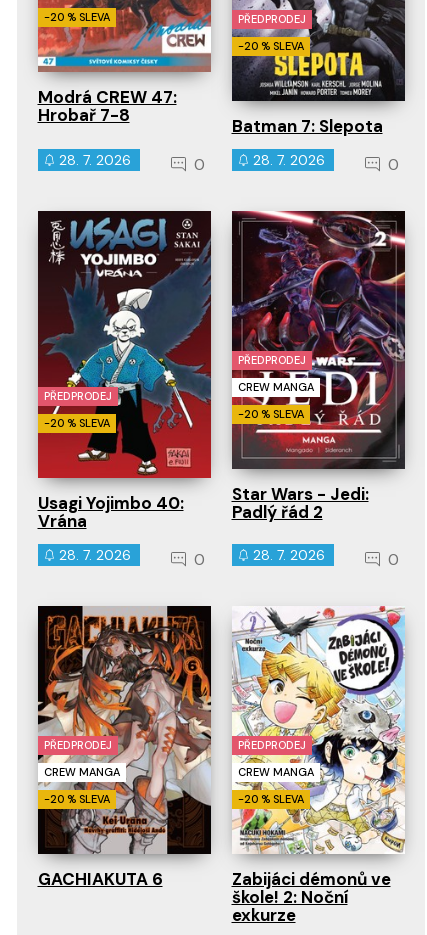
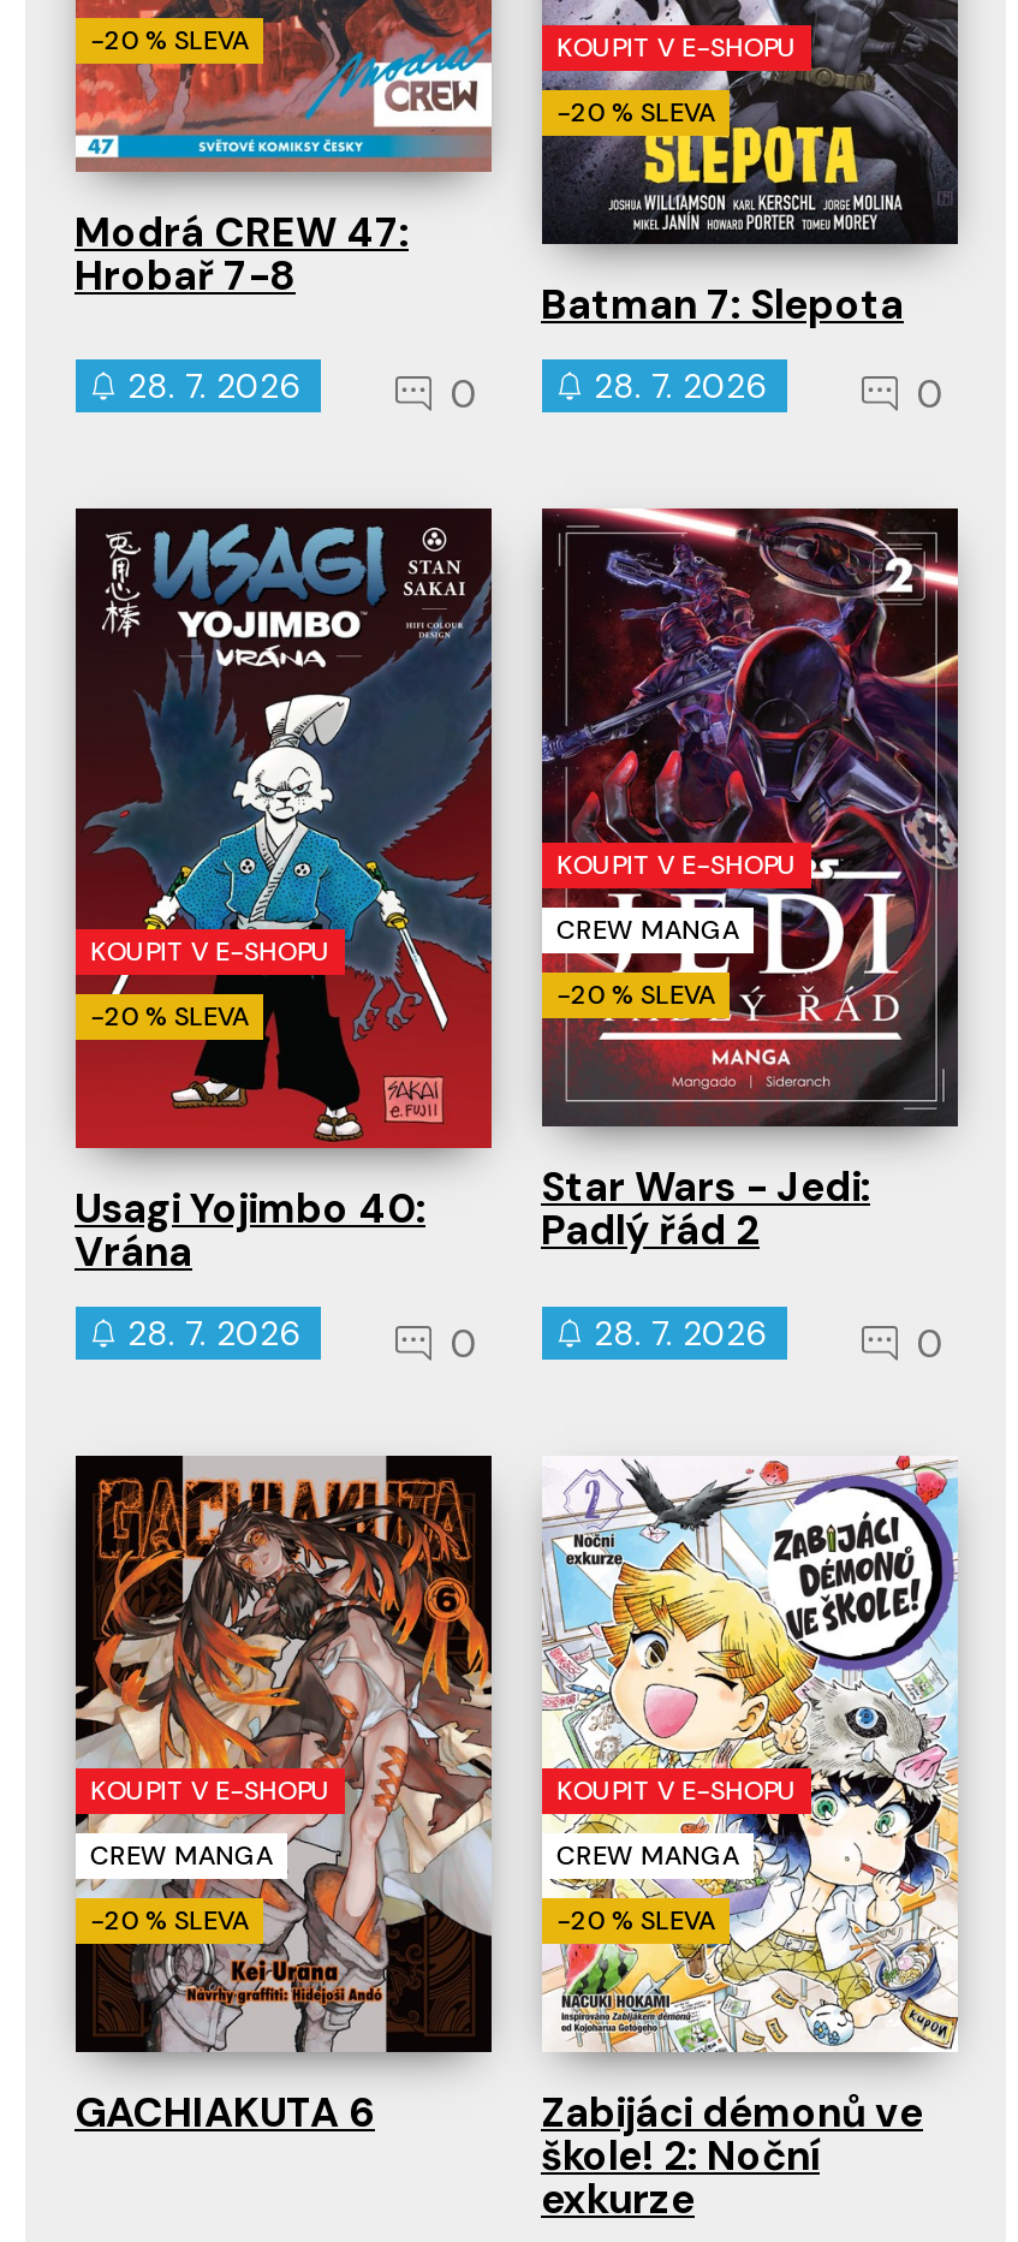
[238,12,306,26] PŘEDPRODEJ -> [556,29,797,63] KOUPIT V E-SHOPU
[238,353,306,367] PŘEDPRODEJ -> [556,848,797,881] KOUPIT V E-SHOPU
[44,389,112,403] PŘEDPRODEJ -> [90,935,330,969] KOUPIT V E-SHOPU
[44,738,112,752] PŘEDPRODEJ -> [90,1773,330,1807] KOUPIT V E-SHOPU
[238,738,306,752] PŘEDPRODEJ -> [556,1772,797,1806] KOUPIT V E-SHOPU

